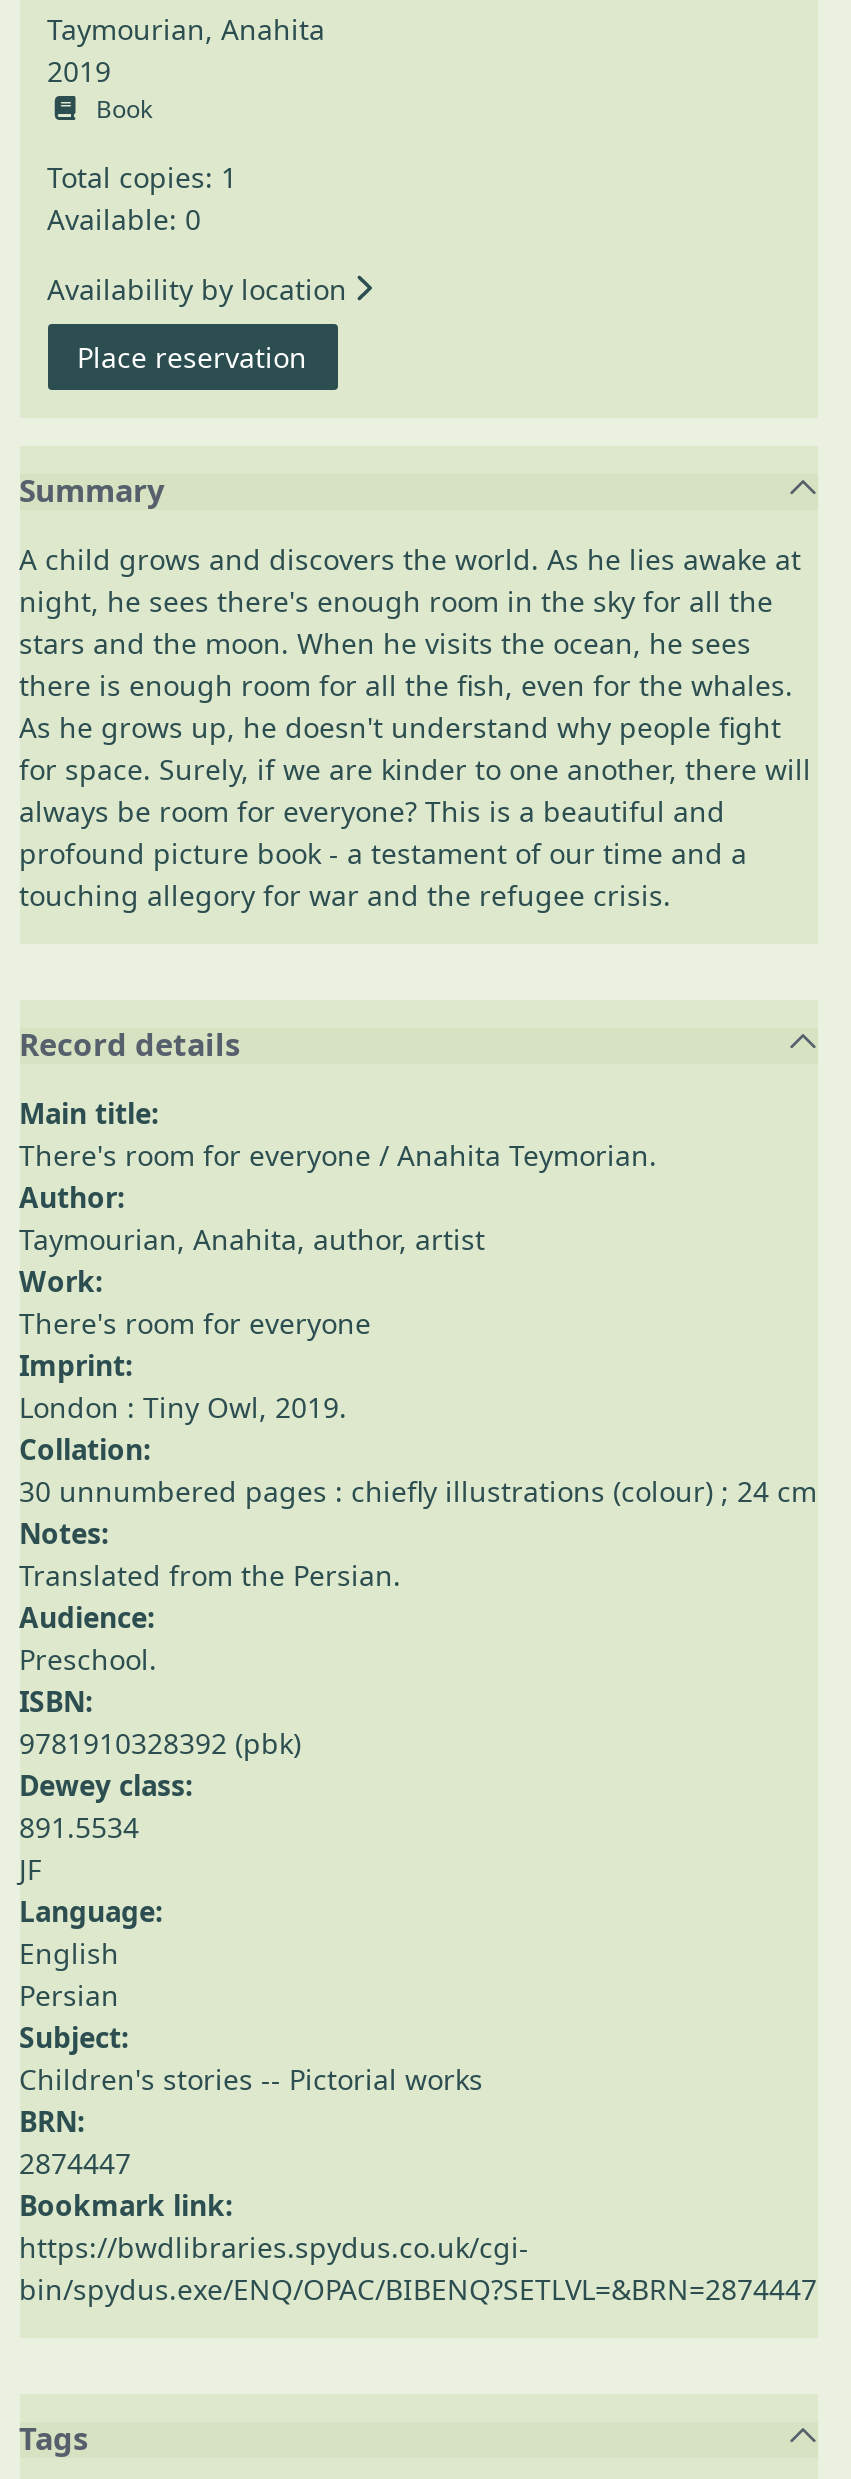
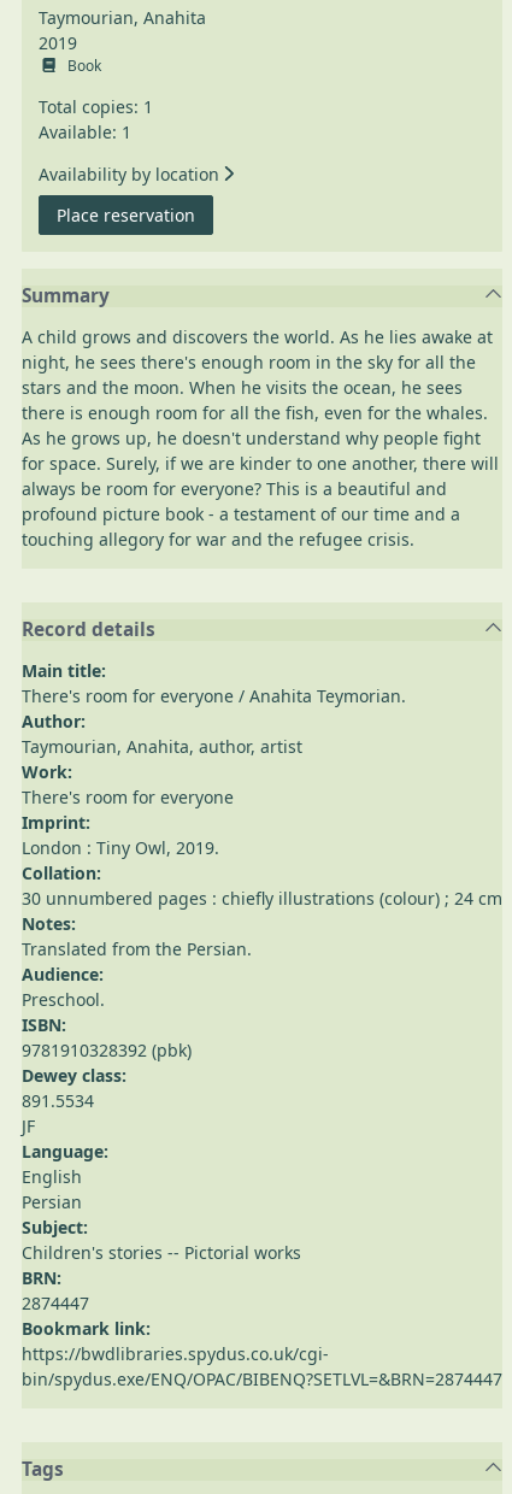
[47,199,201,237] Available: 0 -> [38,120,131,143] Available: 1

